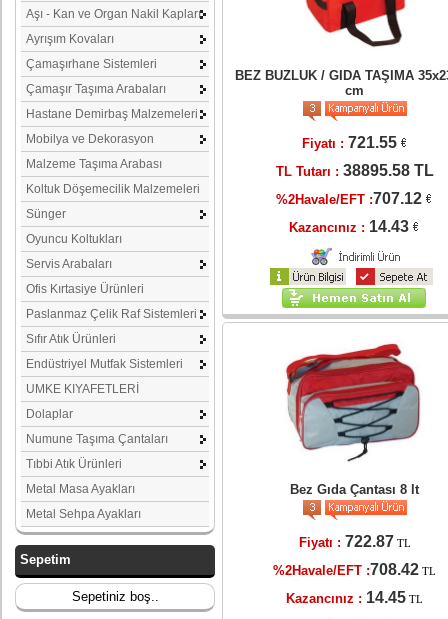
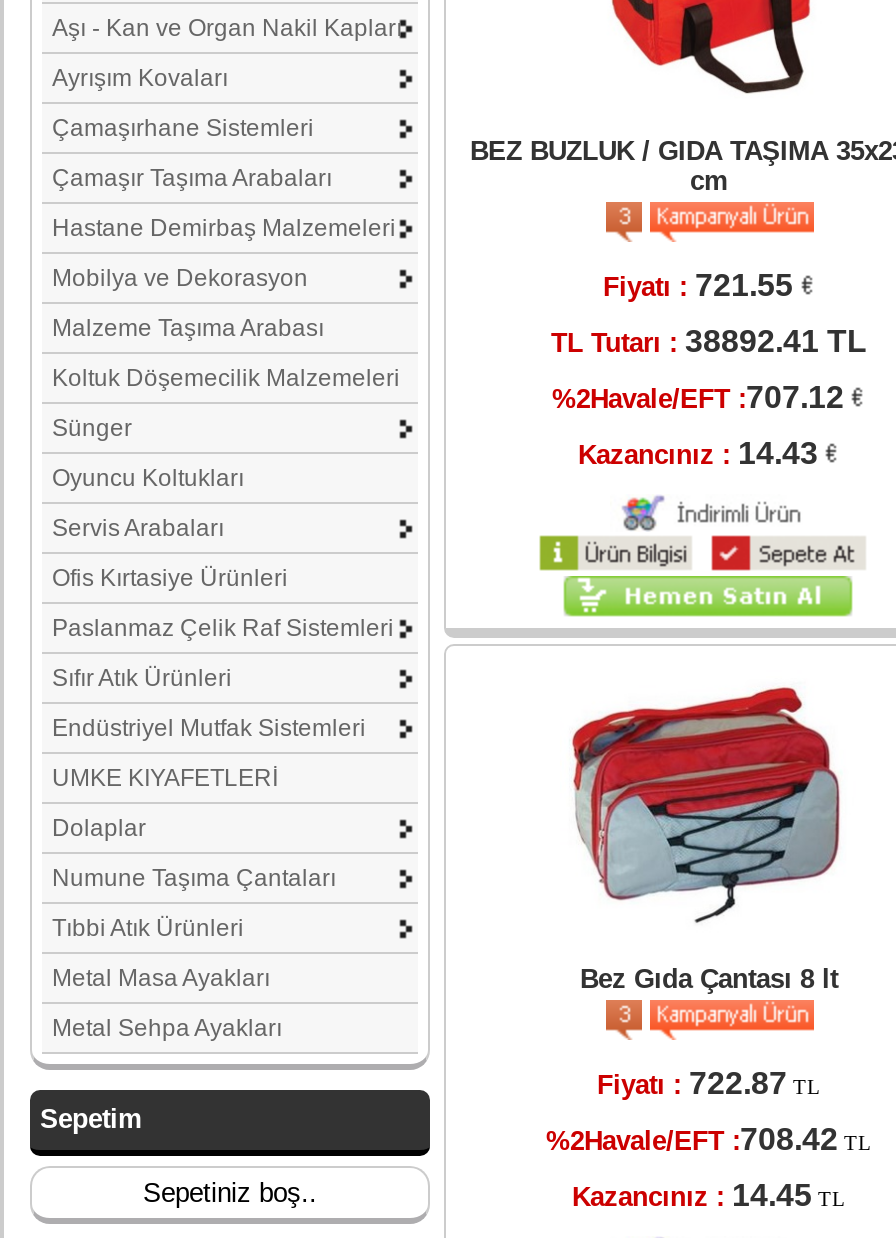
[275,162,433,179] TL Tutarı : 38895.58 TL -> [551,324,867,358] TL Tutarı : 38892.41 TL

